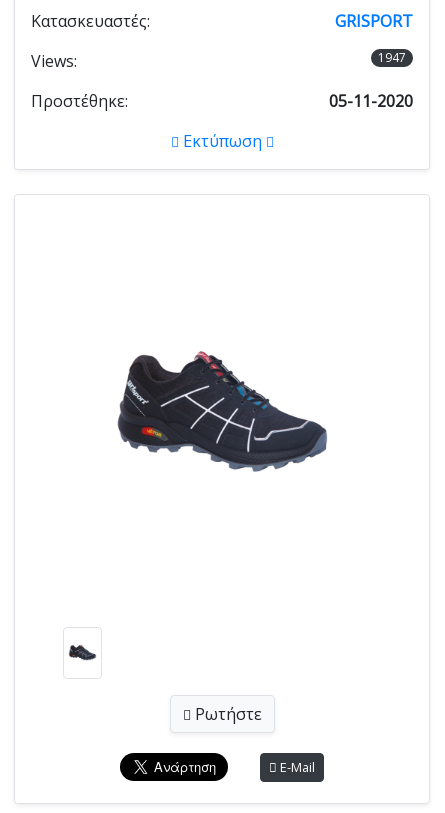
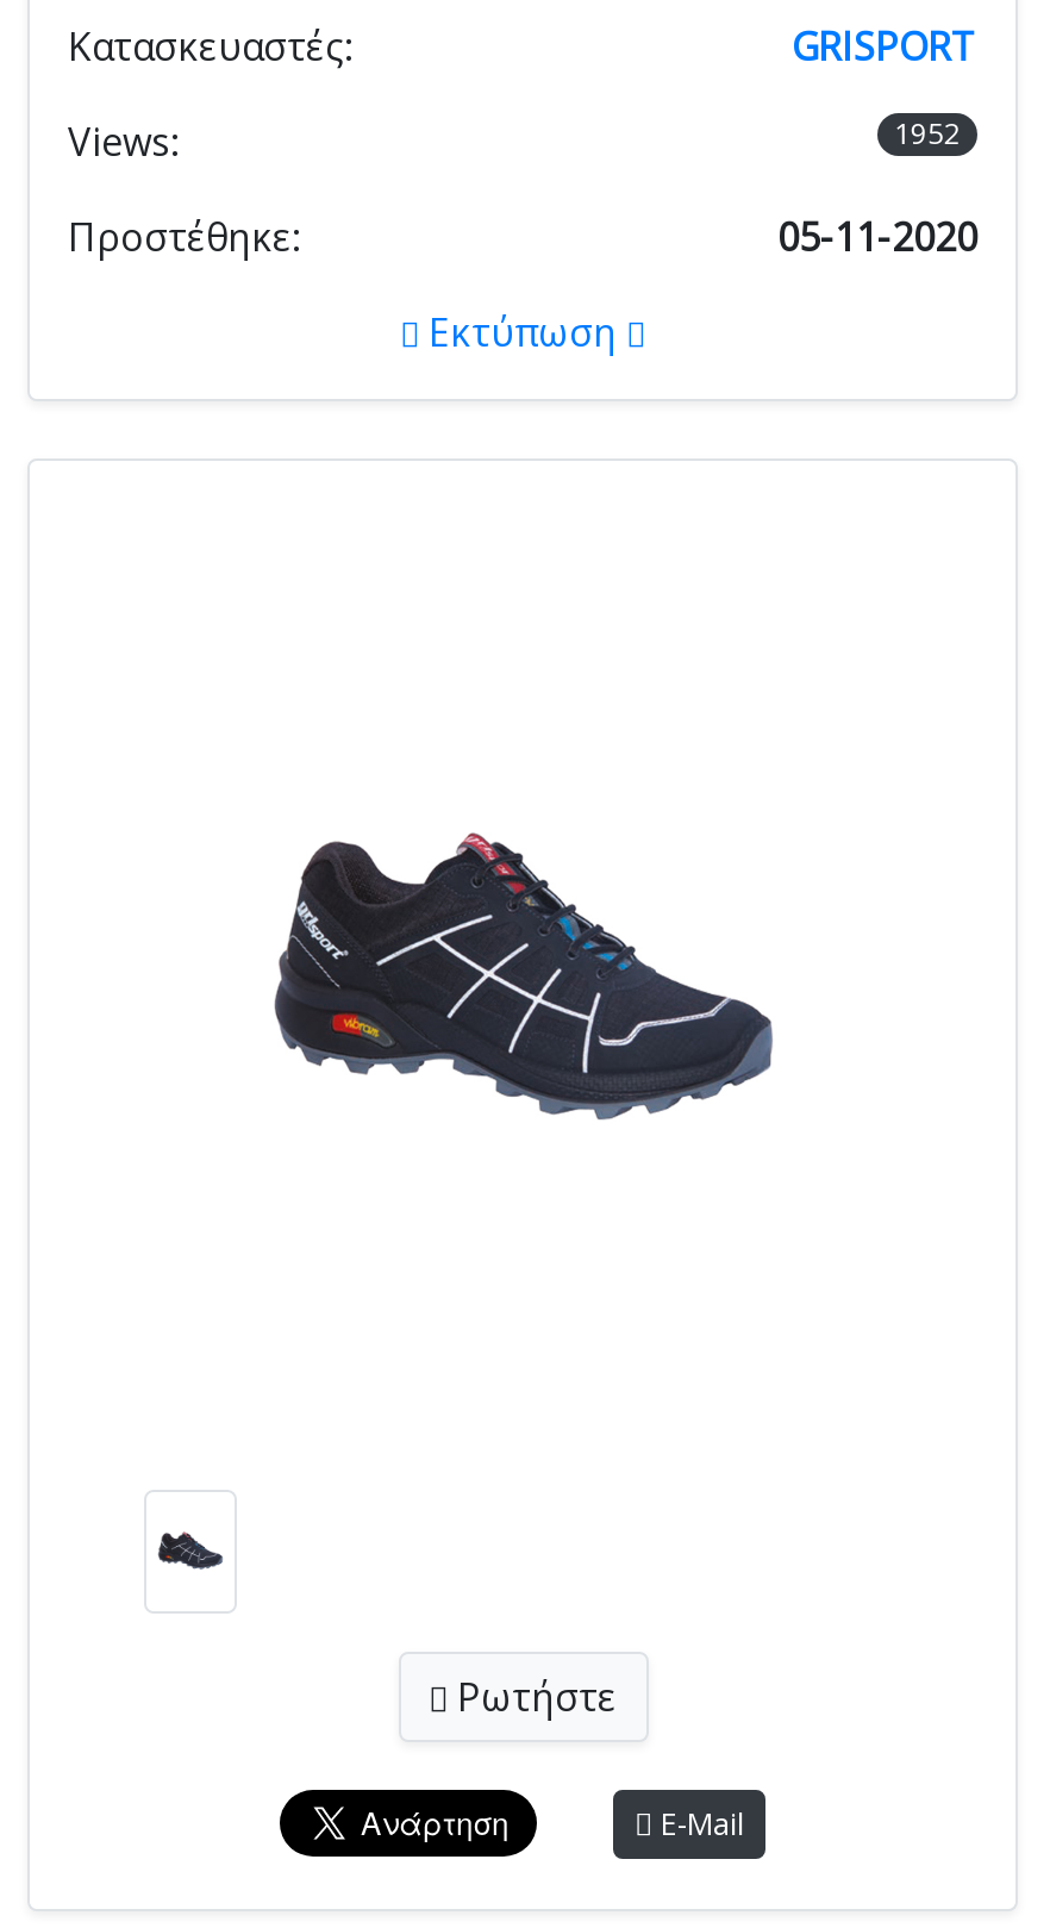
[378,49,406,66] 1947 -> [894,112,960,153] 1952

